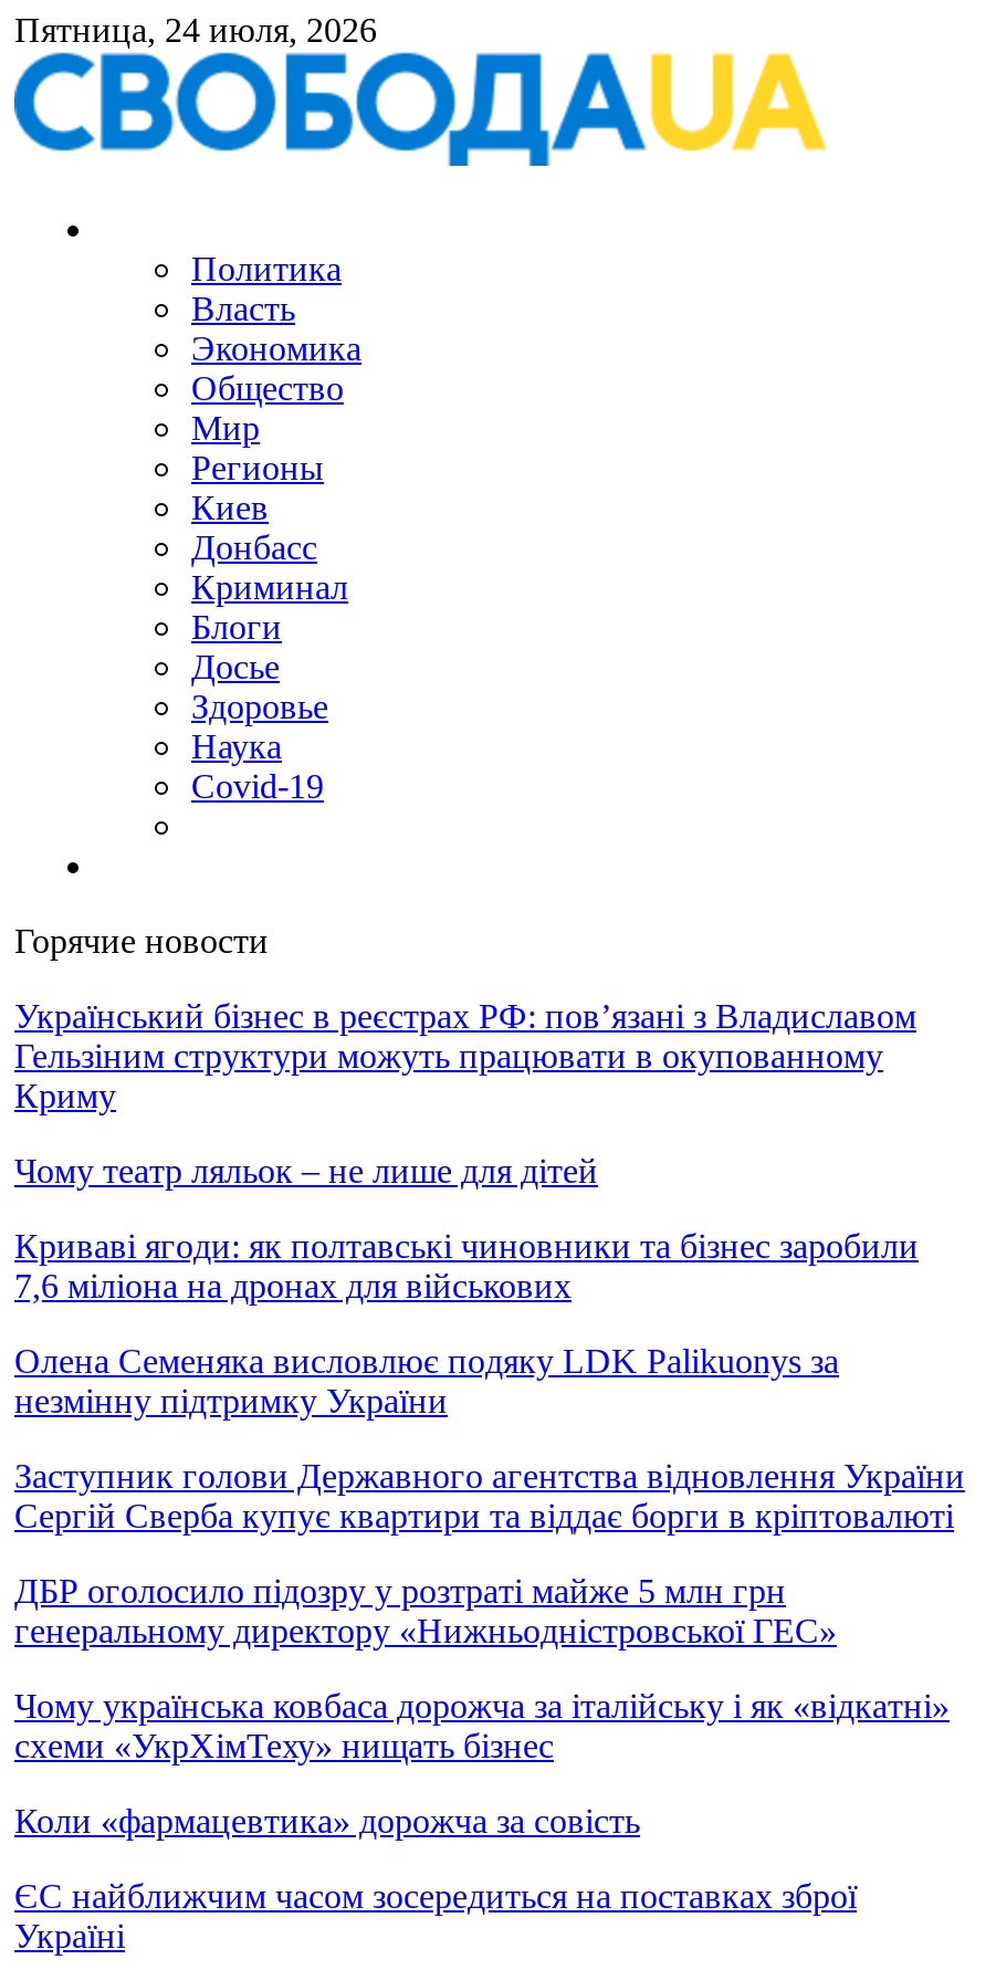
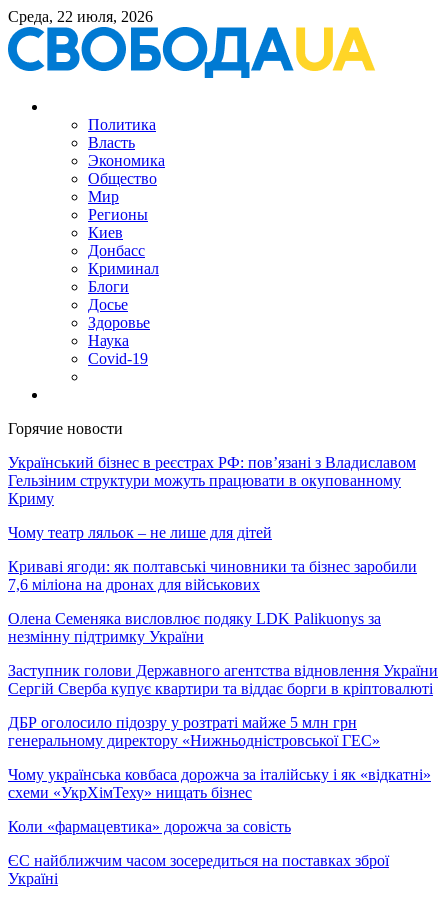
[14,11,377,49] Пятница, 24 июля, 2026 -> [8,8,153,25] Среда, 22 июля, 2026

